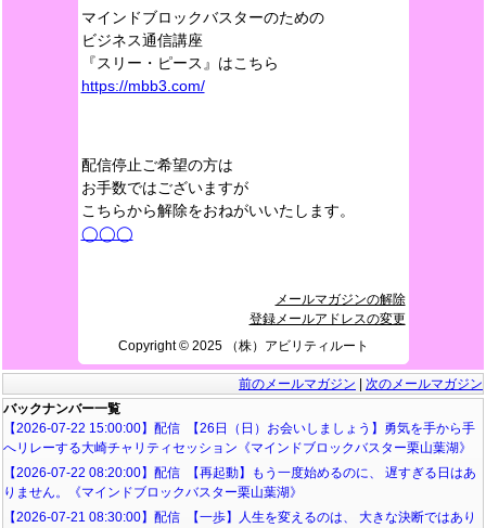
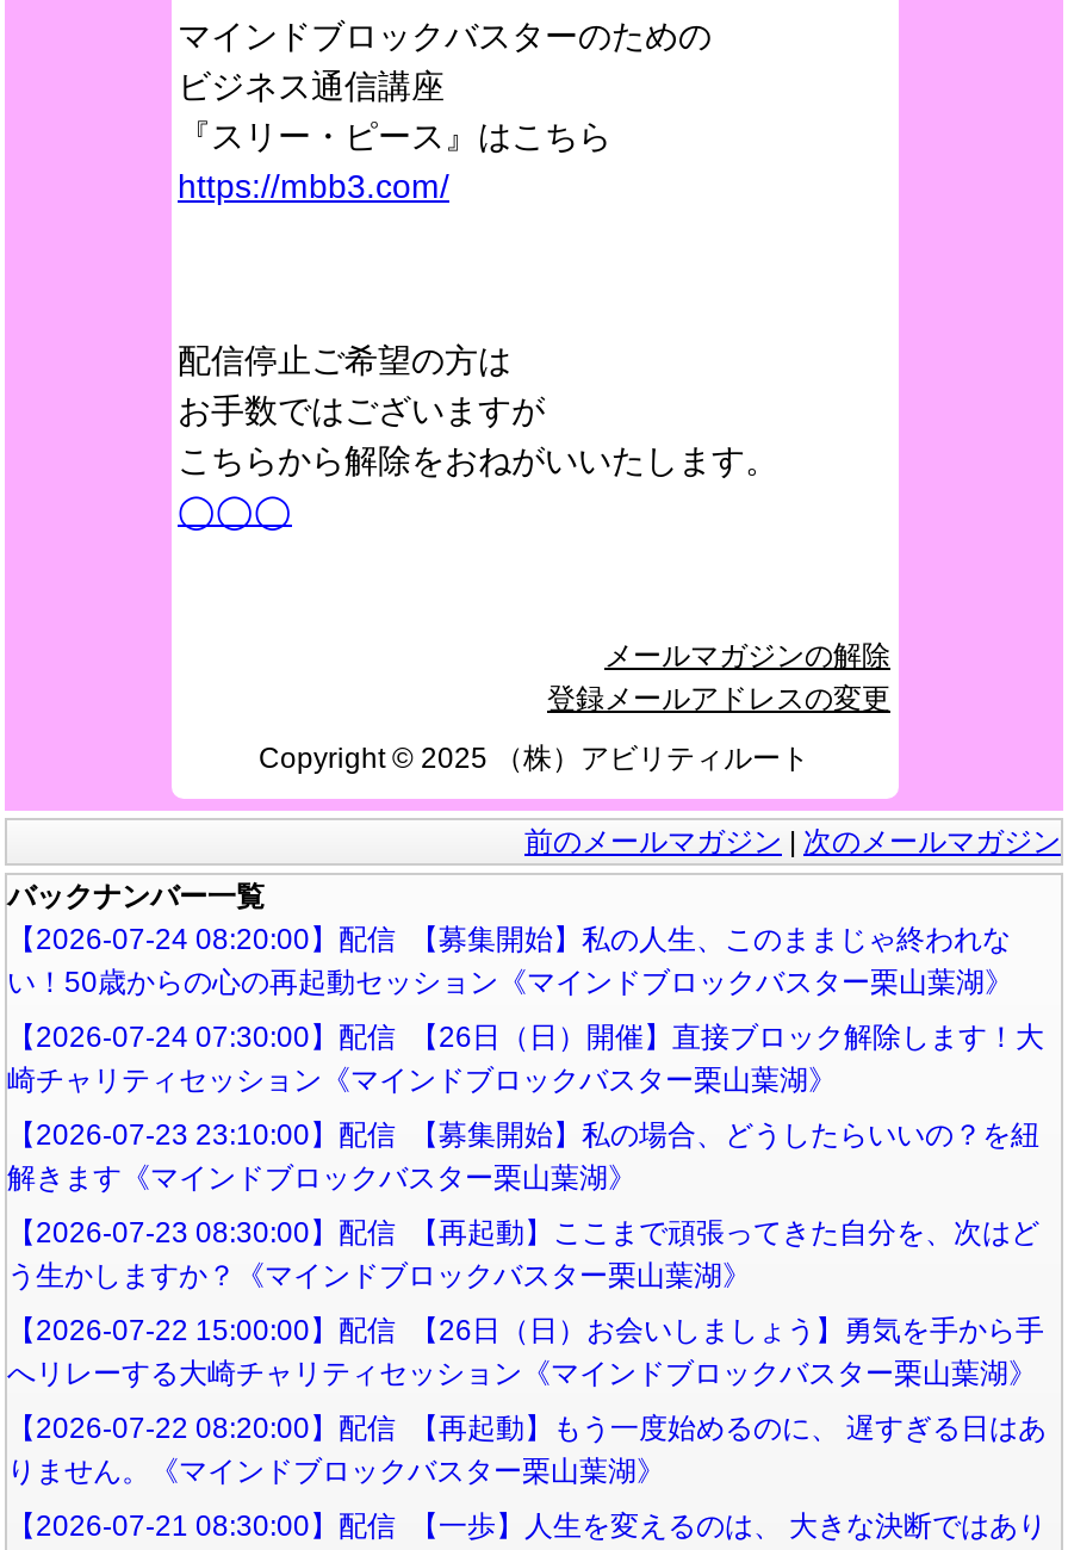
none -> [7,923,1044,1292] 【2026-07-24 08:20:00】配信 【募集開始】私の人生、このままじゃ終われな | い！50歳からの心の再起動セッション《マインドブロックバスター栗山葉湖》 | 【2026-07-24 07:30:00】配信 【26日（日）開催】直接ブロック解除します！大 | 崎チャリティセッション《マインドブロックバスター栗山葉湖》 | 【2026-07-23 23:10:00】配信 【募集開始】私の場合、どうしたらいいの？を紐 | 解きます《マインドブロックバスター栗山葉湖》 | 【2026-07-23 08:30:00】配信 【再起動】ここまで頑張ってきた自分を、次はど | う生かしますか？《マインドブロックバスター栗山葉湖》

